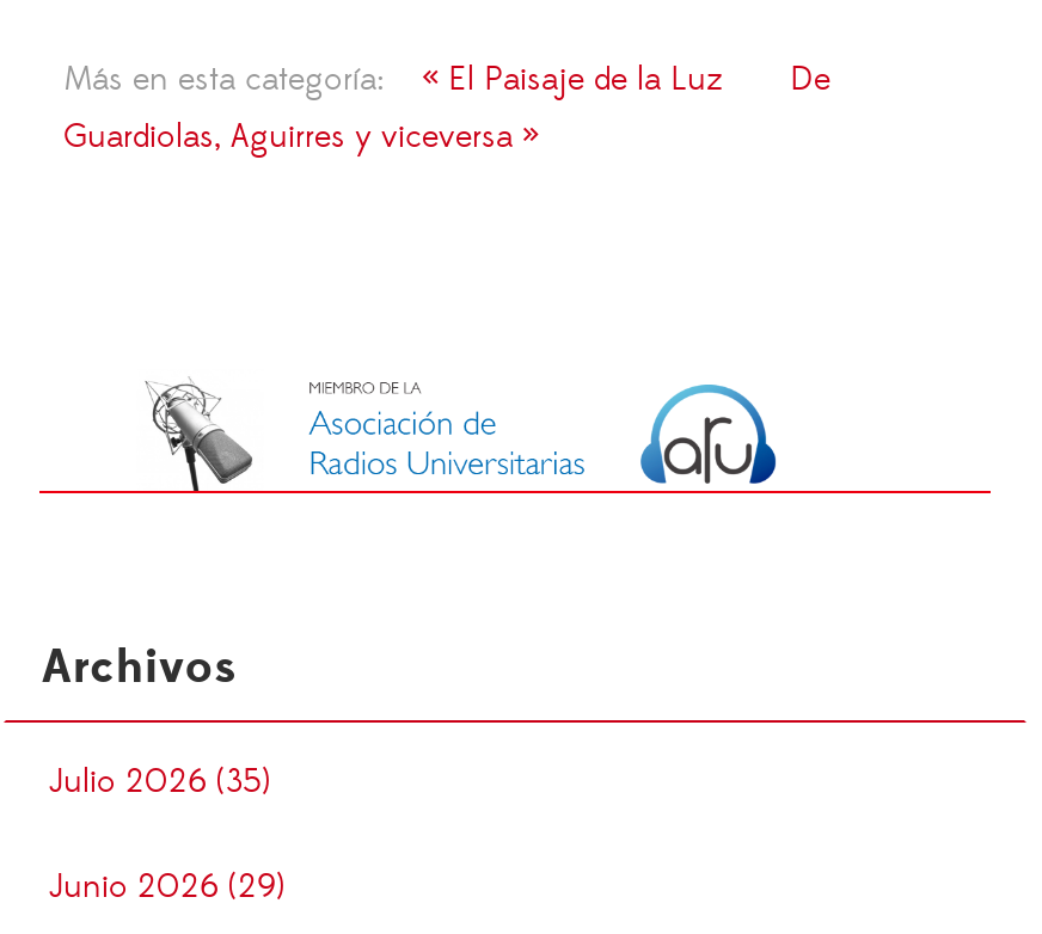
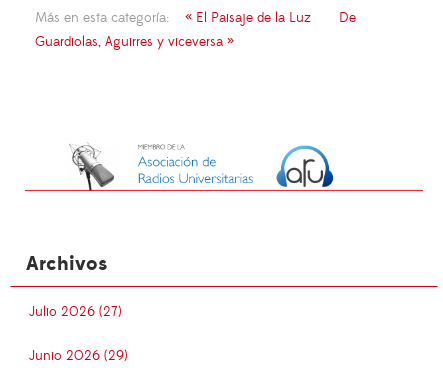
[49,762,271,805] Julio 2026 (35) -> [29,303,122,321] Julio 2026 (27)

